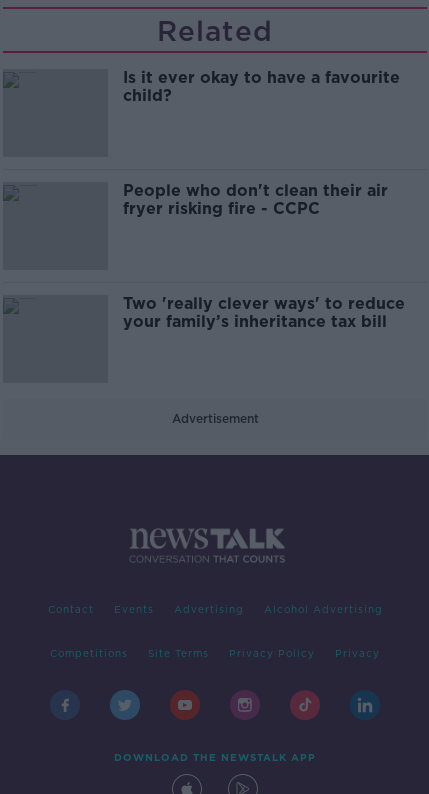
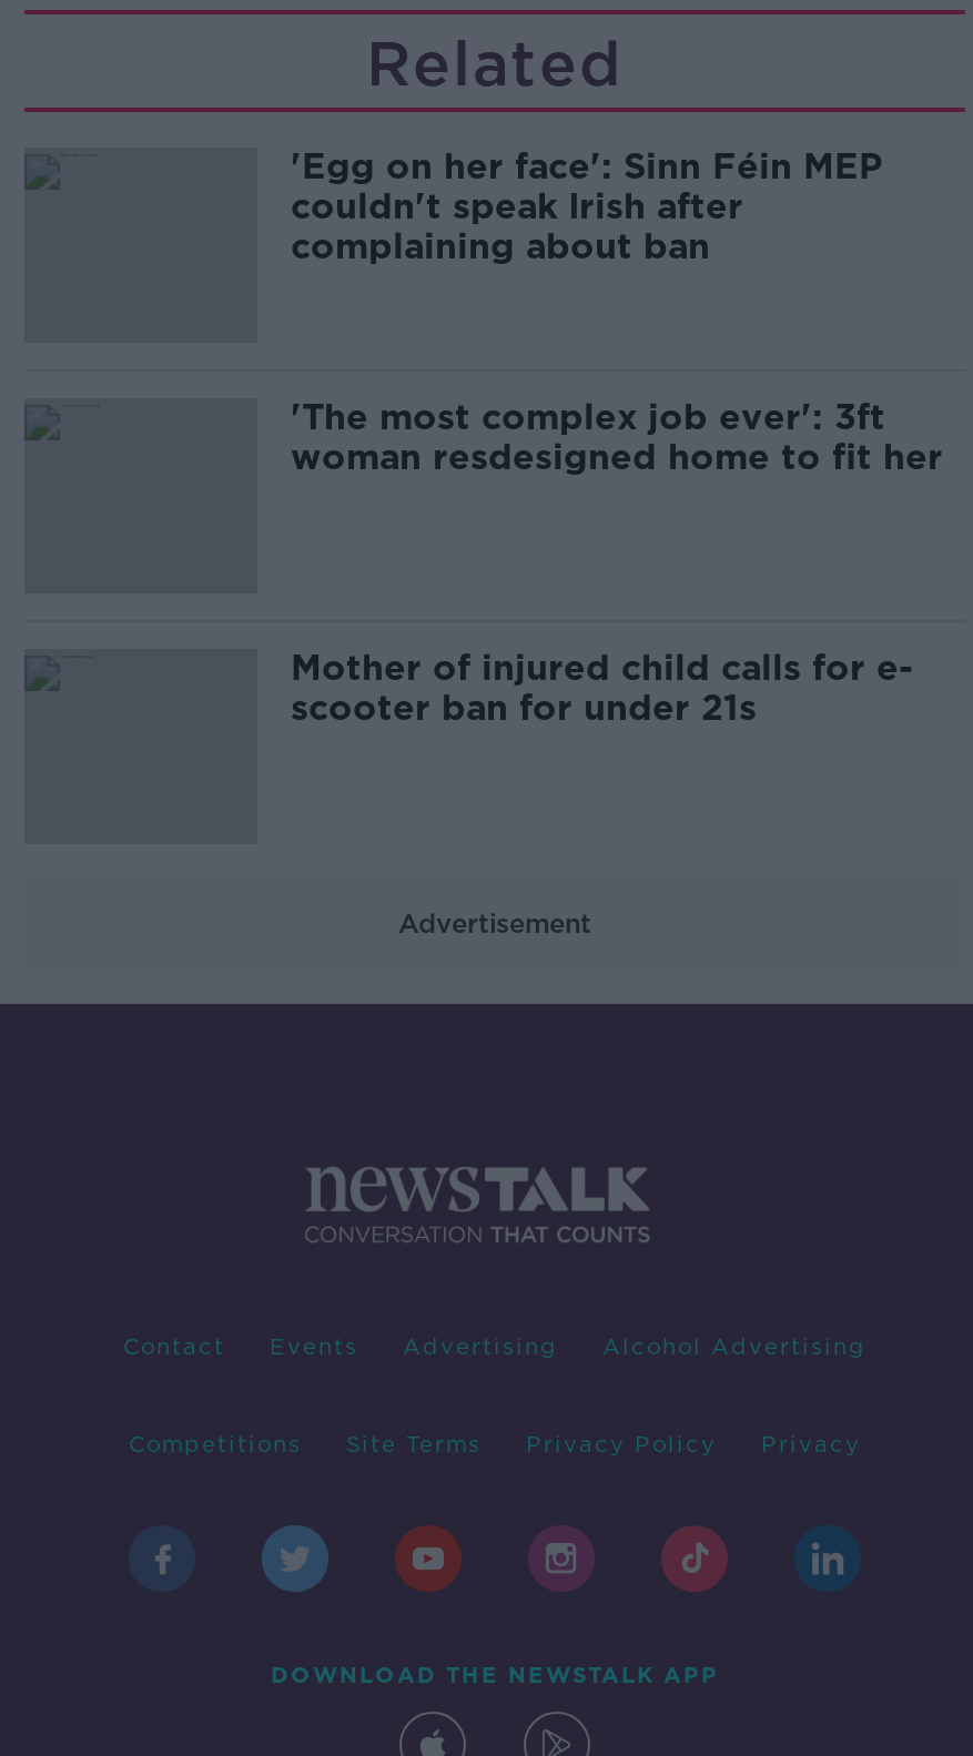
[123,67,400,104] Is it ever okay to have a favourite | child? -> [291,144,883,266] 'Egg on her face': Sinn Féin MEP | couldn't speak Irish after | complaining about ban
[123,180,388,217] People who don't clean their air | fryer risking fire - CCPC -> [291,395,943,477] 'The most complex job ever': 3ft | woman resdesigned home to fit her
[123,293,405,330] Two 'really clever ways' to reduce | your family’s inheritance tax bill -> [291,646,914,728] Mother of injured child calls for e- | scooter ban for under 21s

